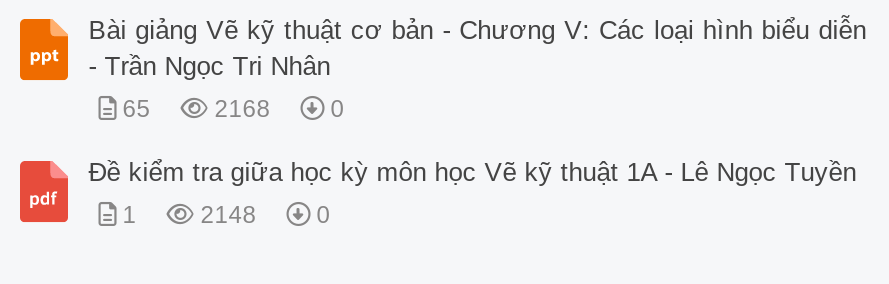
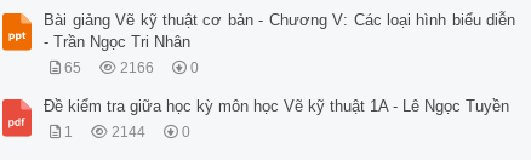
[214,95,270,123] 2168 -> [120,59,154,76] 2166
[200,201,256,229] 2148 -> [112,124,146,141] 2144

